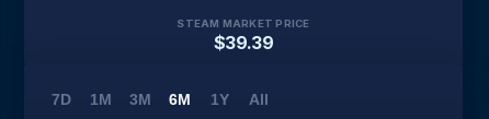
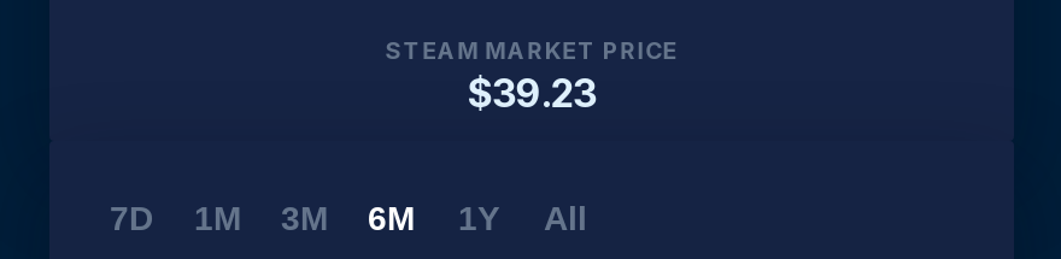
[213,32,273,54] $39.39 -> [467,69,596,117] $39.23

